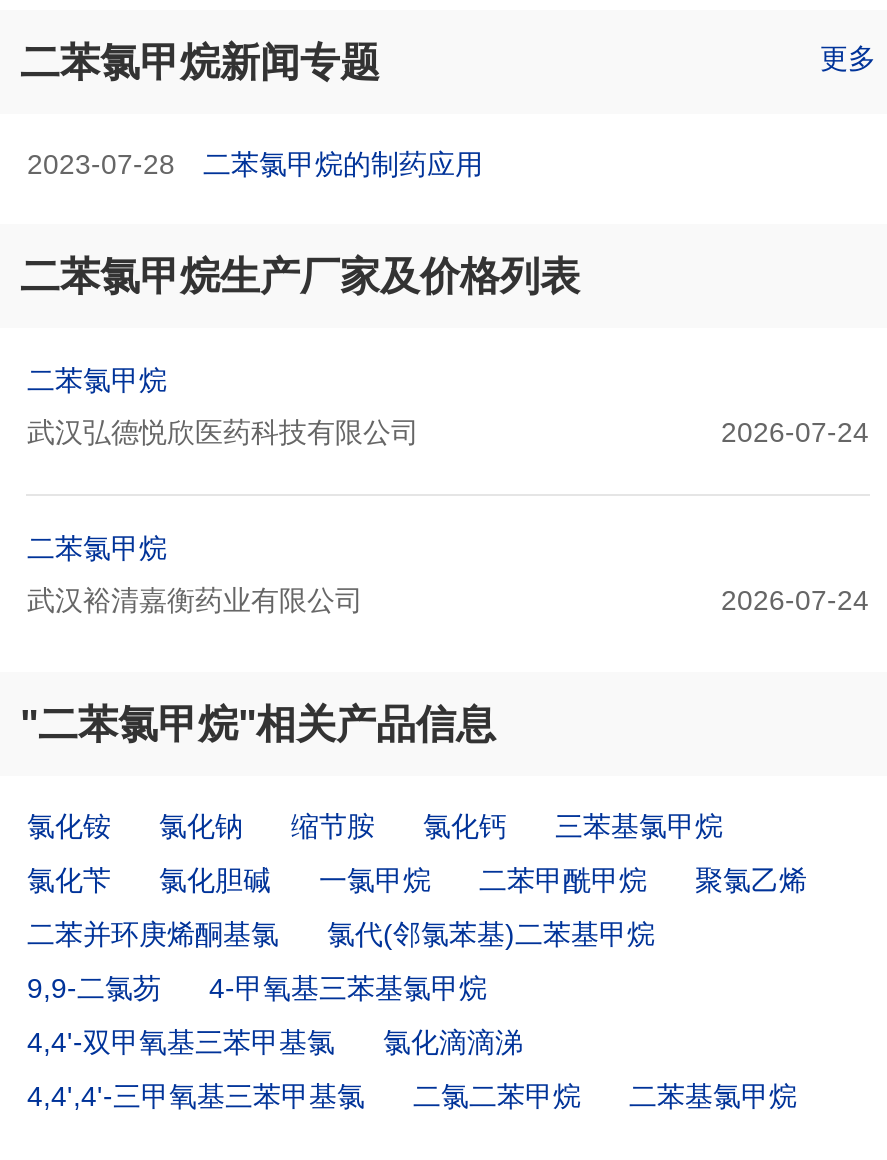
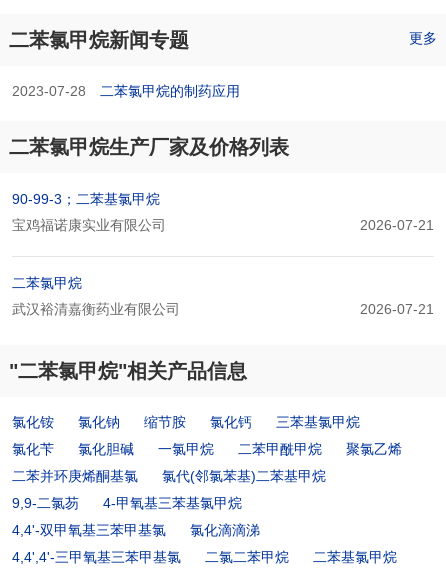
[27,364,167,396] 二苯氯甲烷 -> [12,191,160,207] 90-99-3；二苯基氯甲烷
[27,416,869,448] 武汉弘德悦欣医药科技有限公司 | 2026-07-24 -> [12,217,433,233] 宝鸡福诺康实业有限公司 | 2026-07-21
[721,584,869,616] 2026-07-24 -> [359,301,433,317] 2026-07-21

